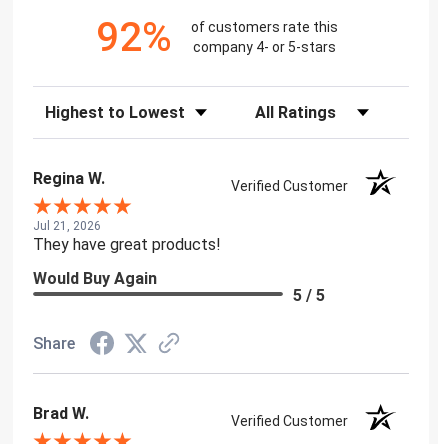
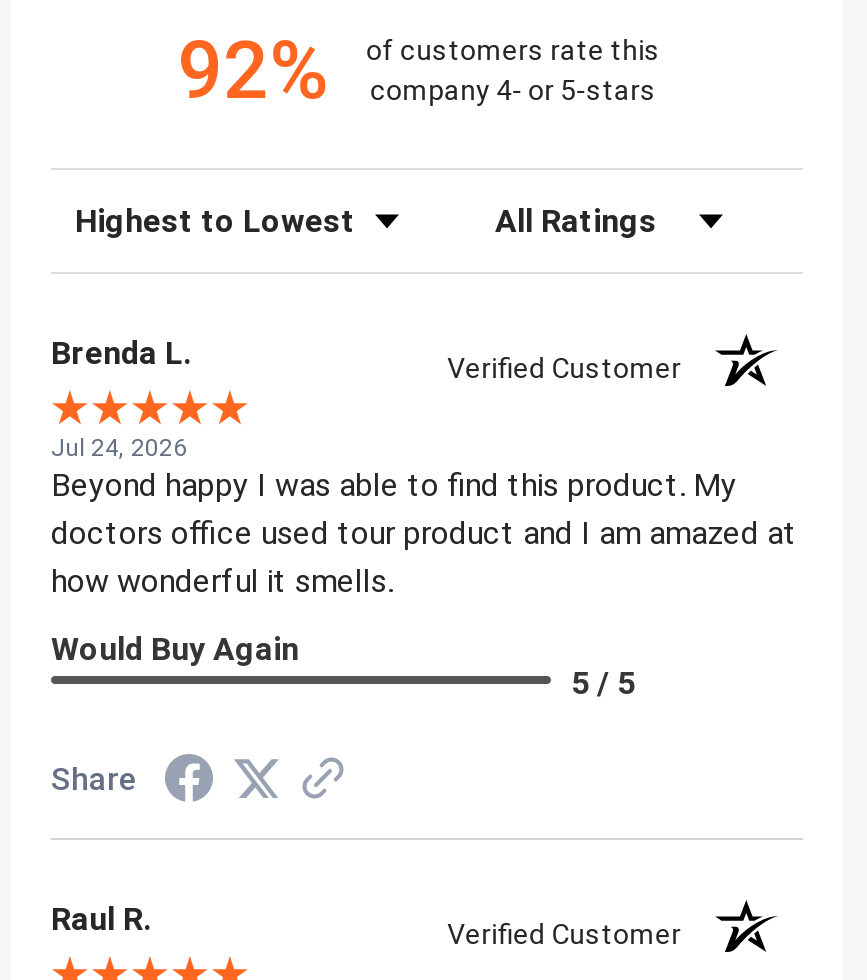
[33,169,105,188] Regina W. -> [51,334,191,372] Brenda L.
[33,219,221,254] Jul 21, 2026 | They have great products! -> [51,434,797,600] Jul 24, 2026 | Beyond happy I was able to find this product. My | doctors office used tour product and I am amazed at | how wonderful it smells.
[33,404,89,423] Brad W. -> [51,900,151,938] Raul R.

